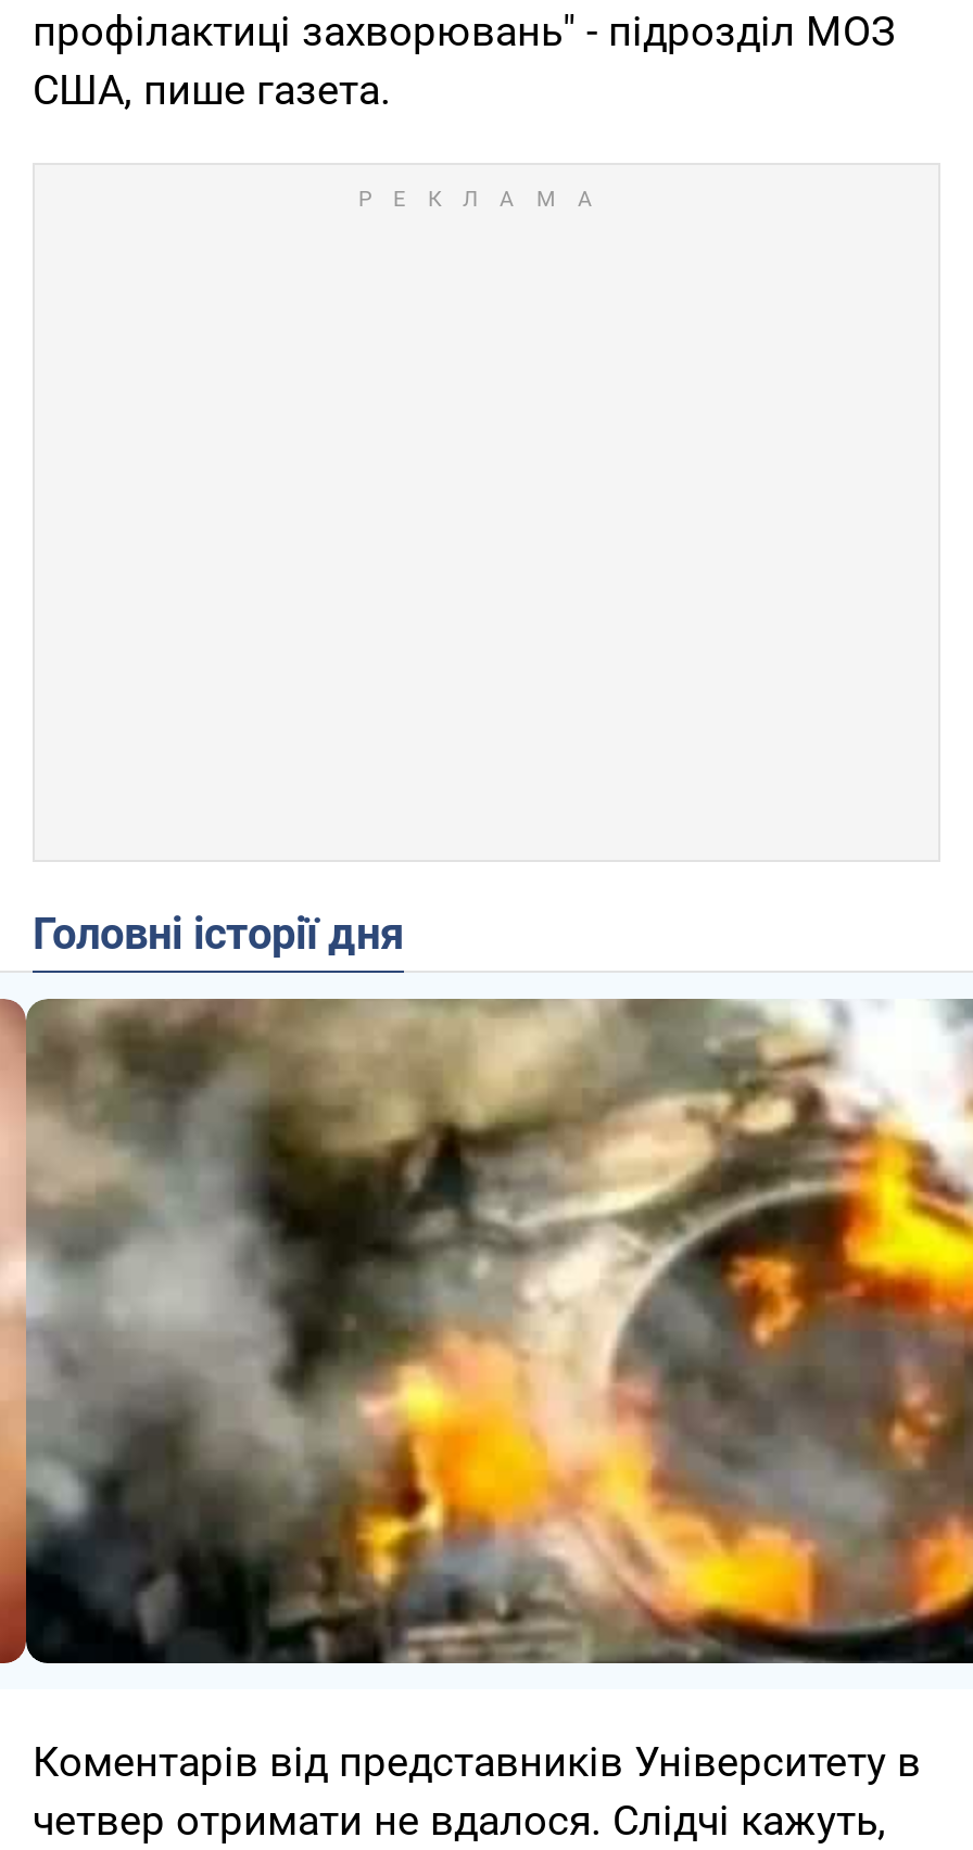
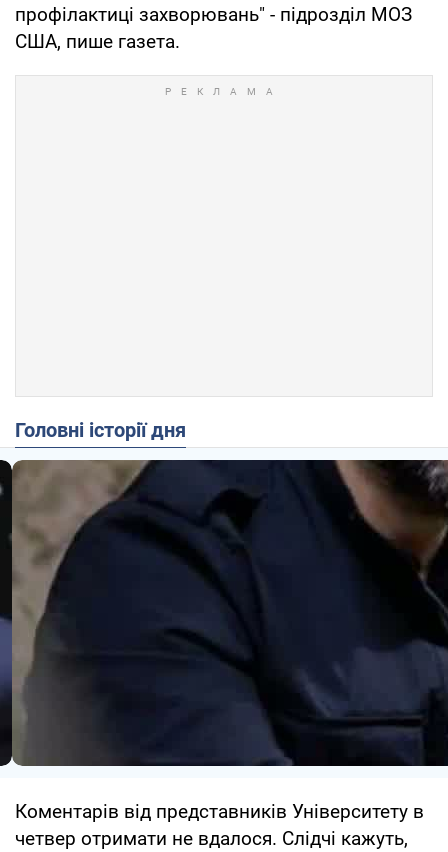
[7,997,966,1665] [image] -> [3,459,445,767] [image]

